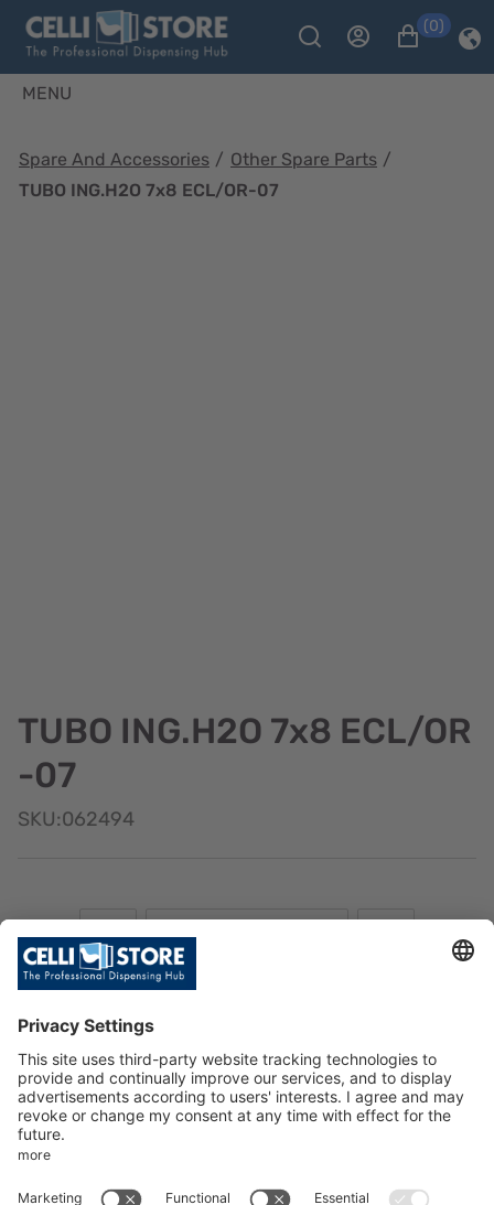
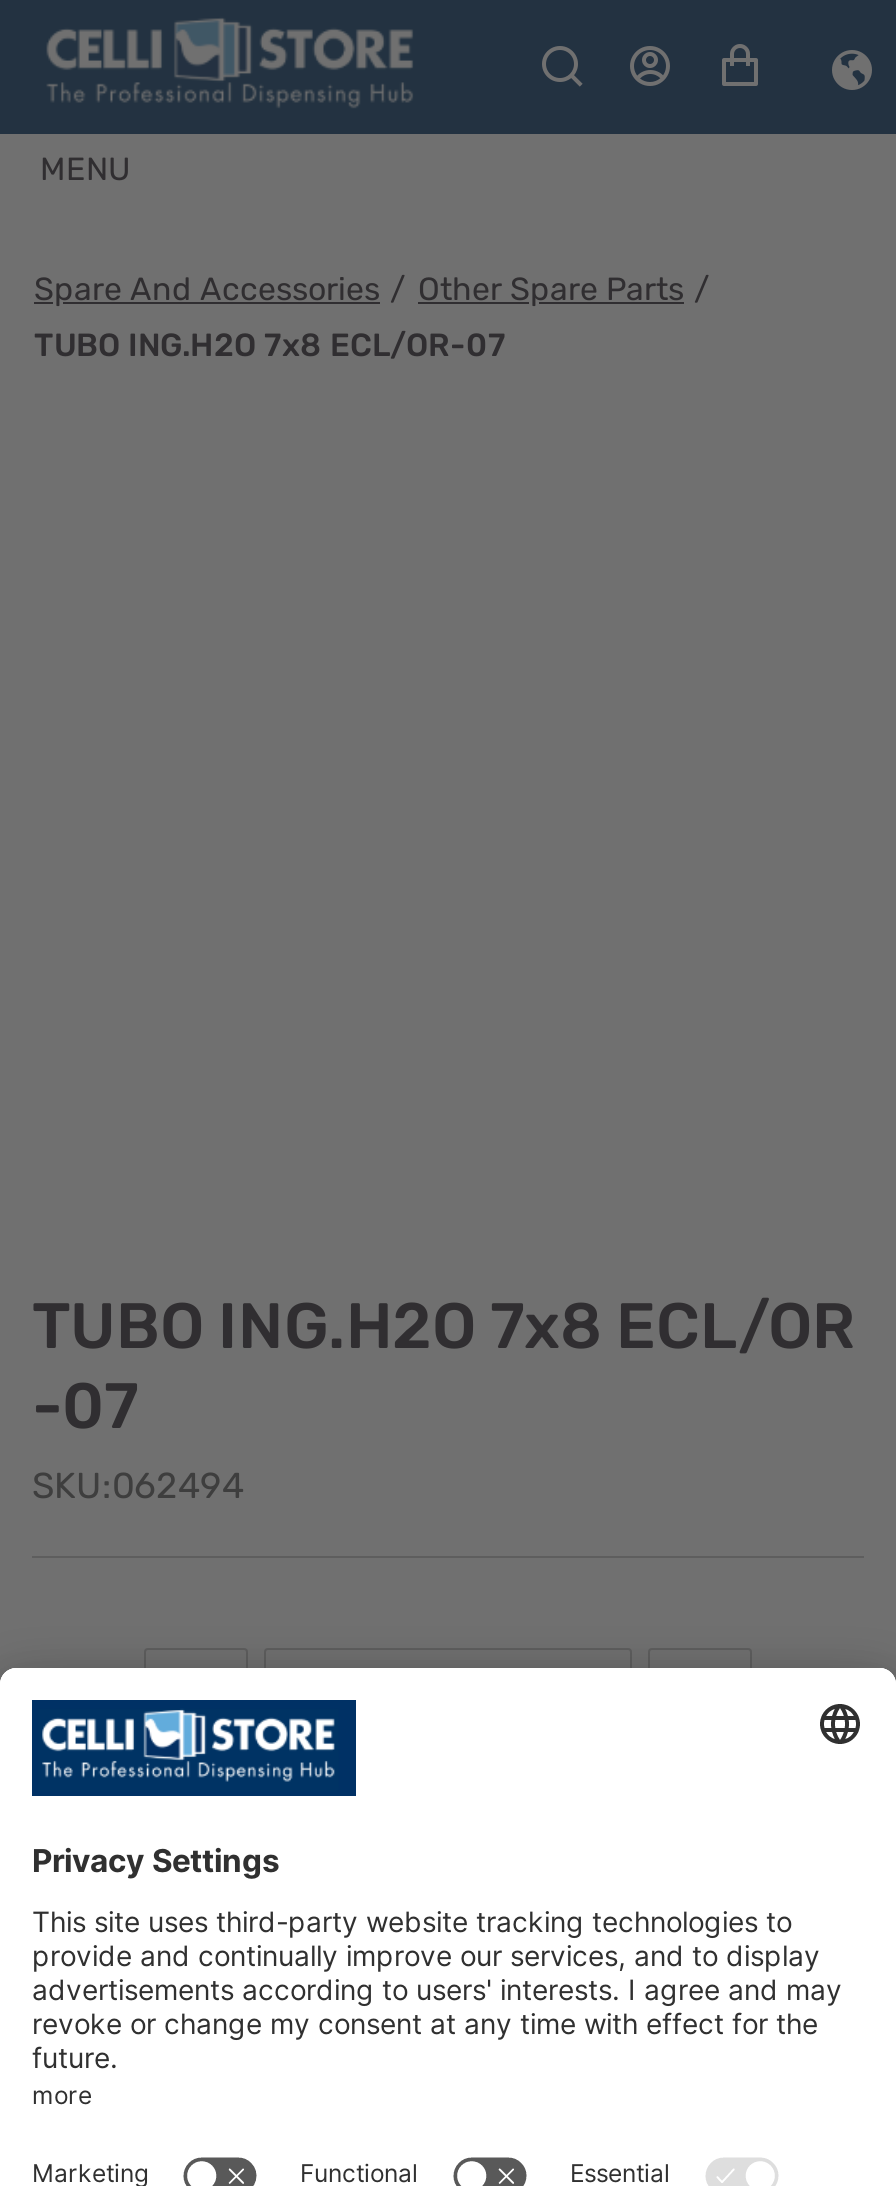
[423,17,444,35] (0) -> none

